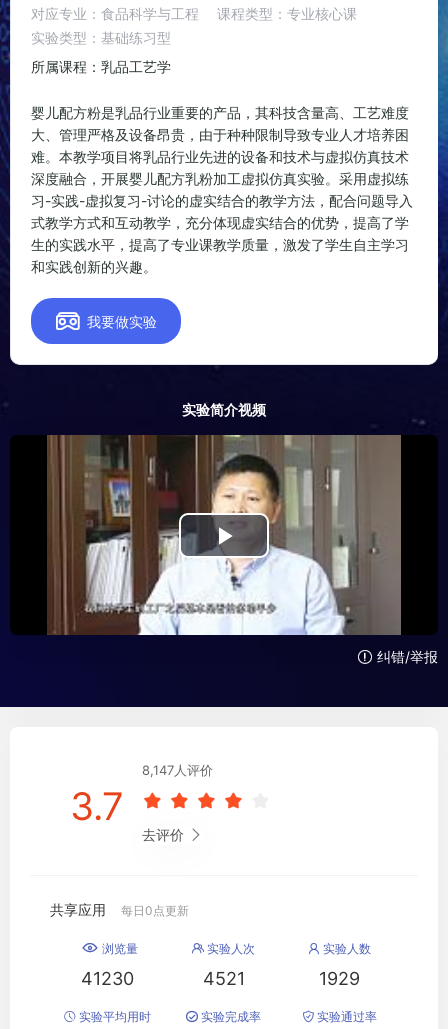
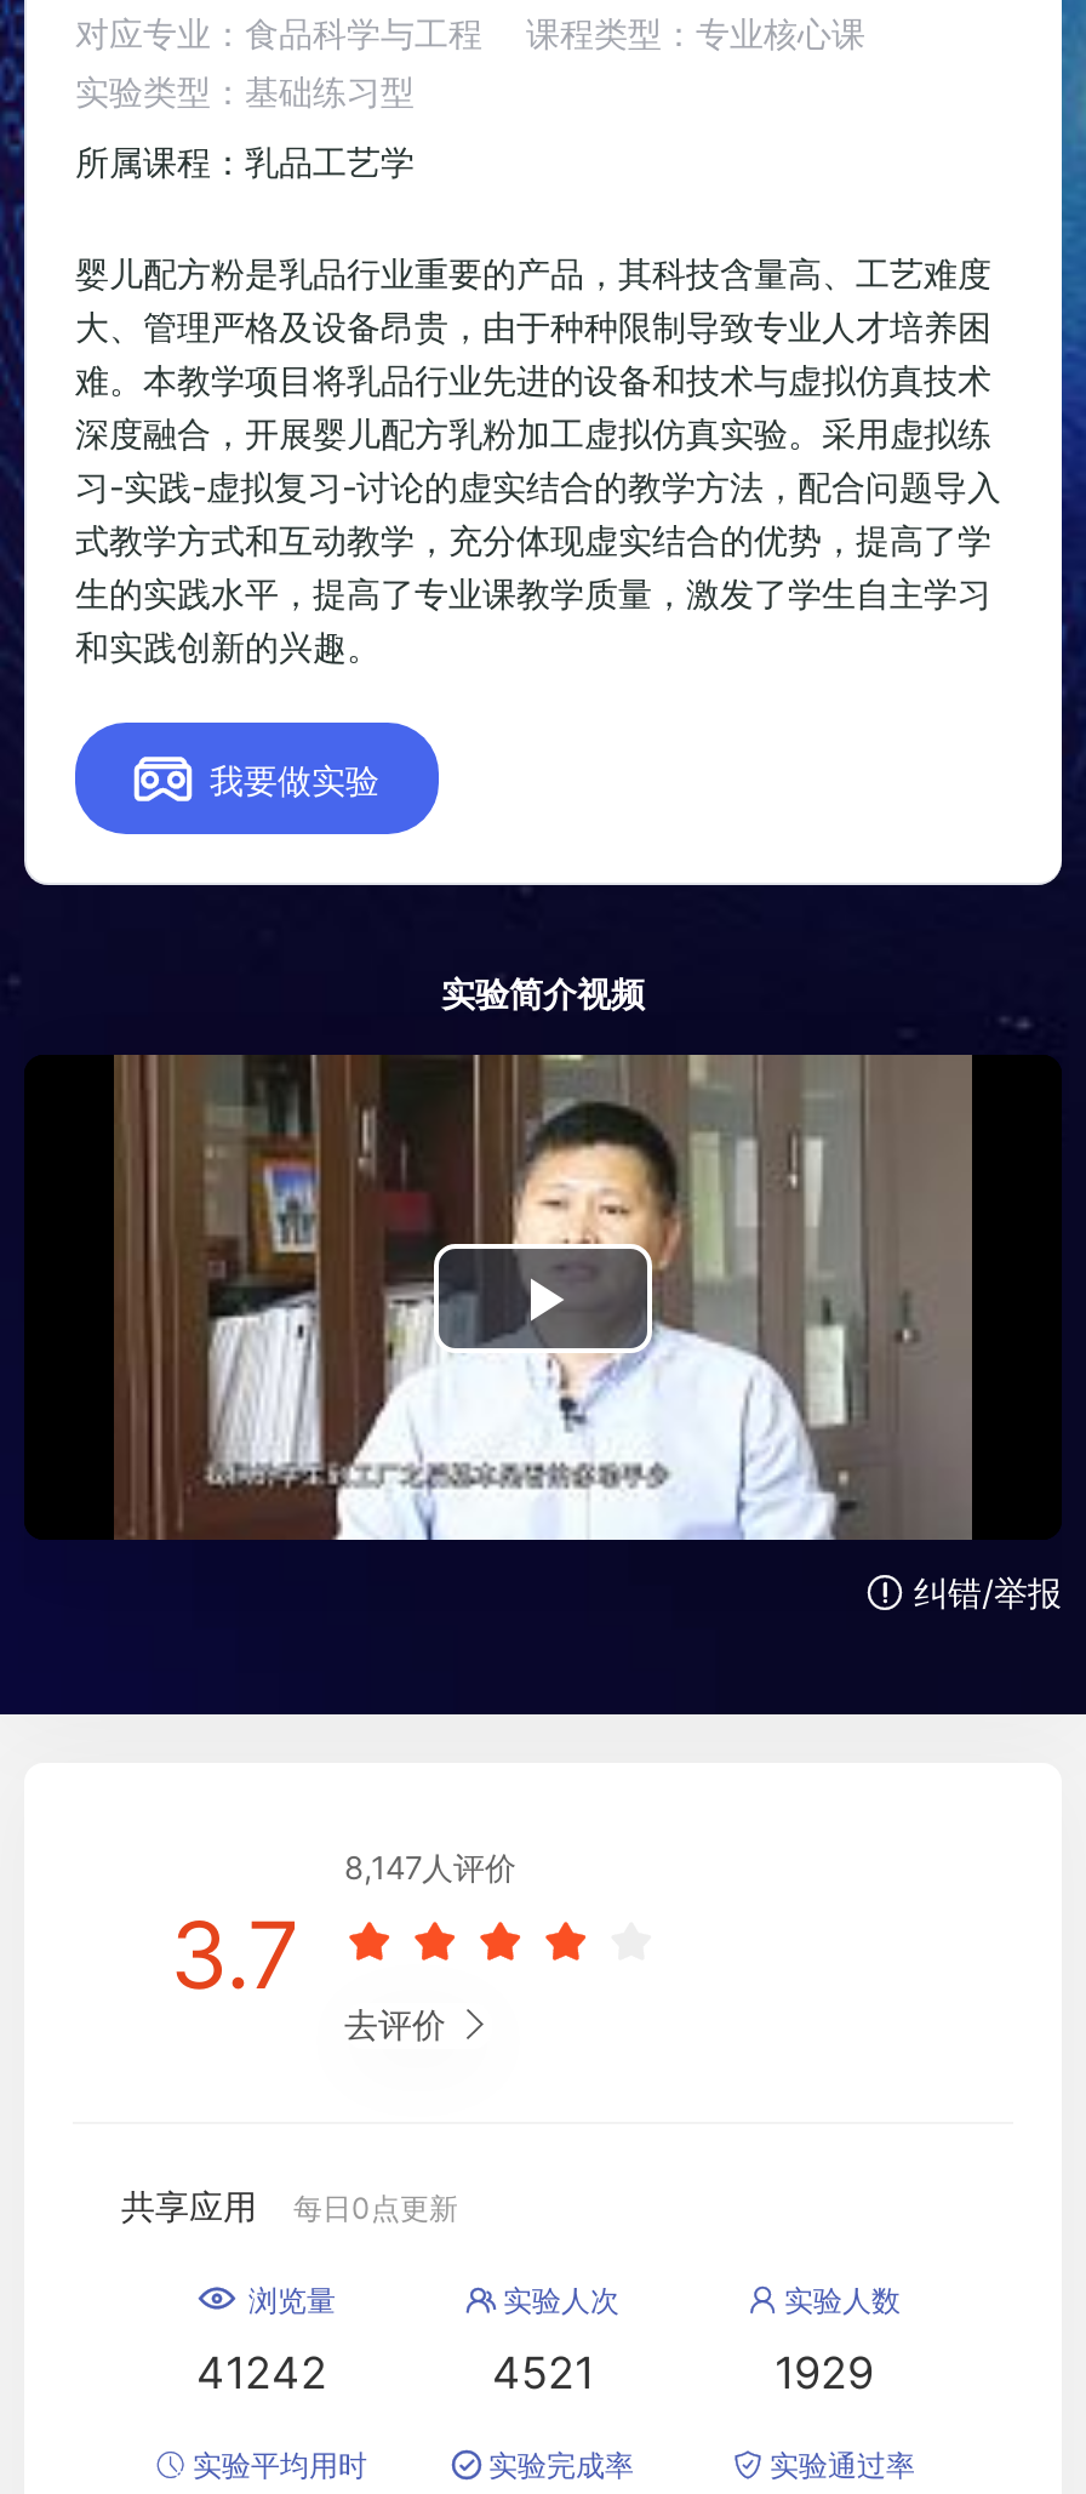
[81,968,134,989] 41230 -> [196,2347,327,2398] 41242

